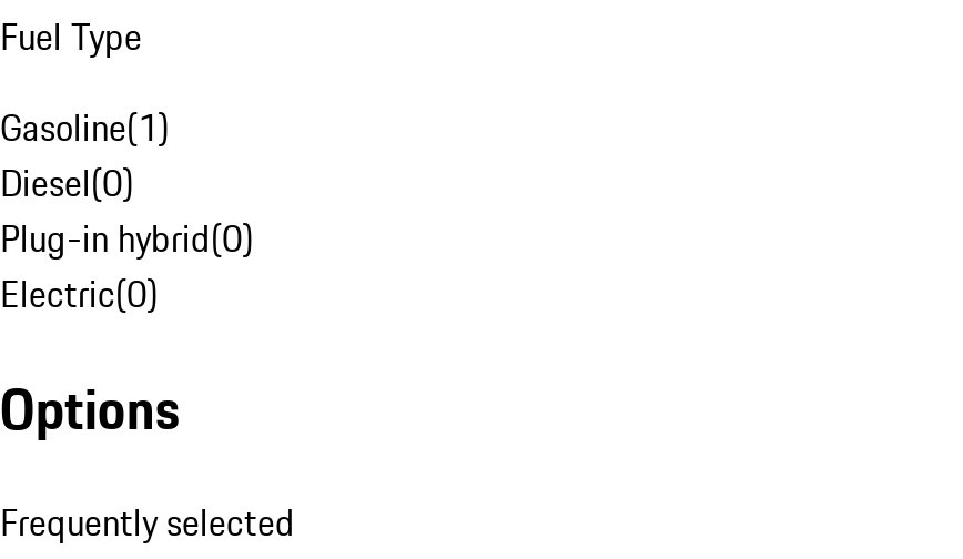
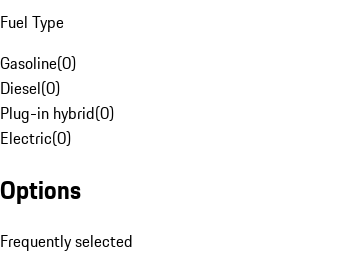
[0,102,169,155] Gasoline(1) -> [0,51,76,75] Gasoline(0)

